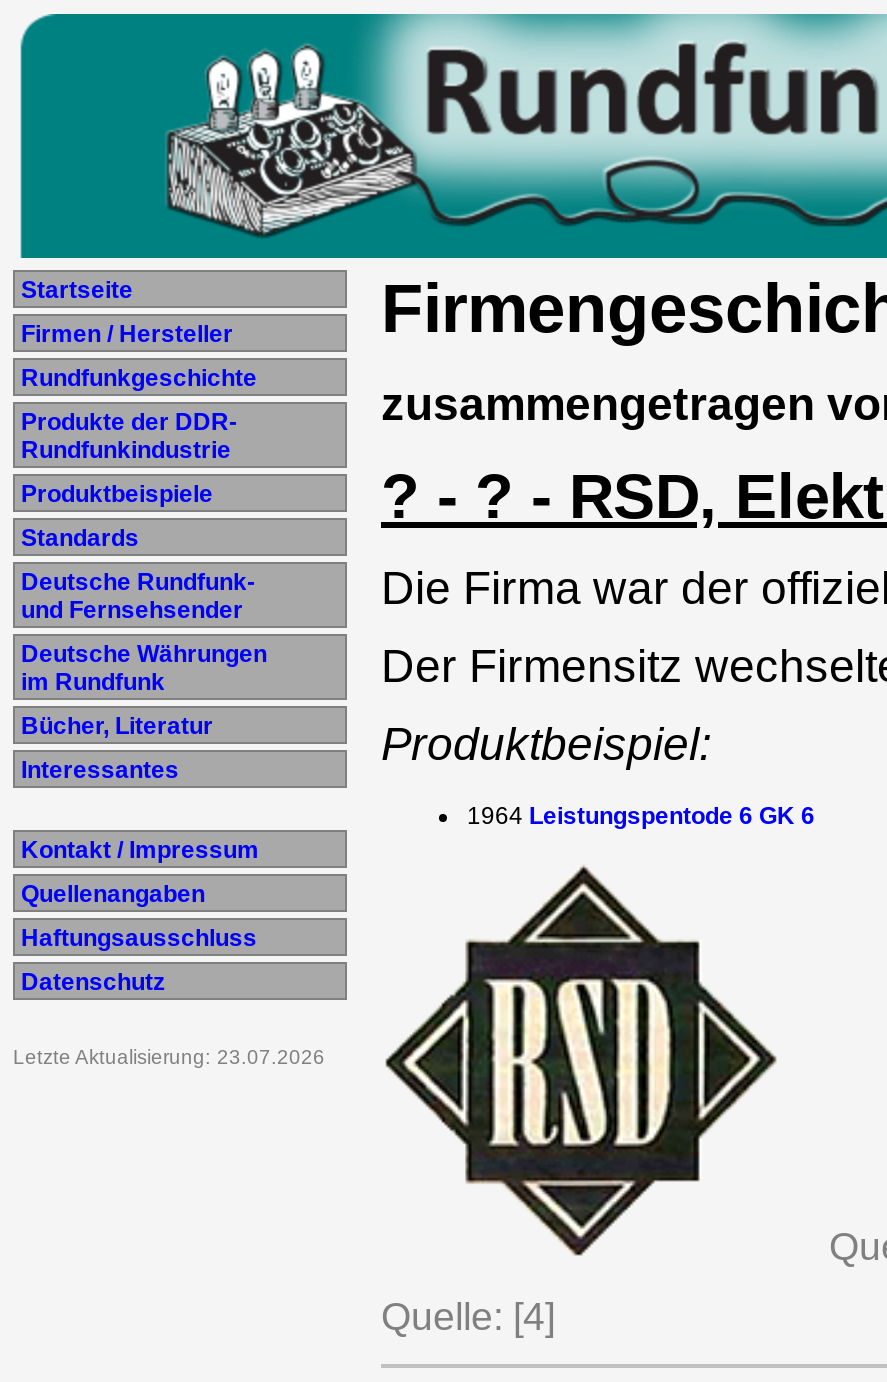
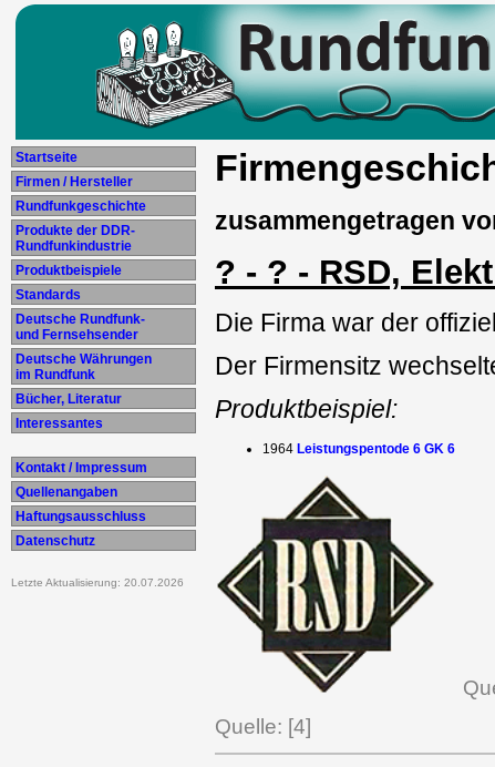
[13,1046,325,1068] Letzte Aktualisierung: 23.07.2026 -> [11,576,184,589] Letzte Aktualisierung: 20.07.2026

